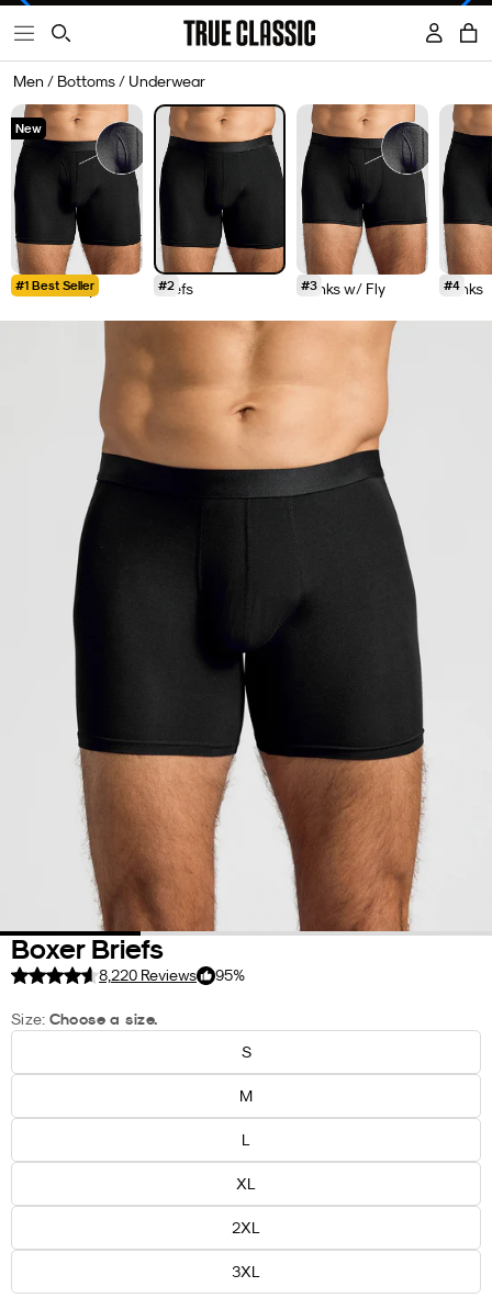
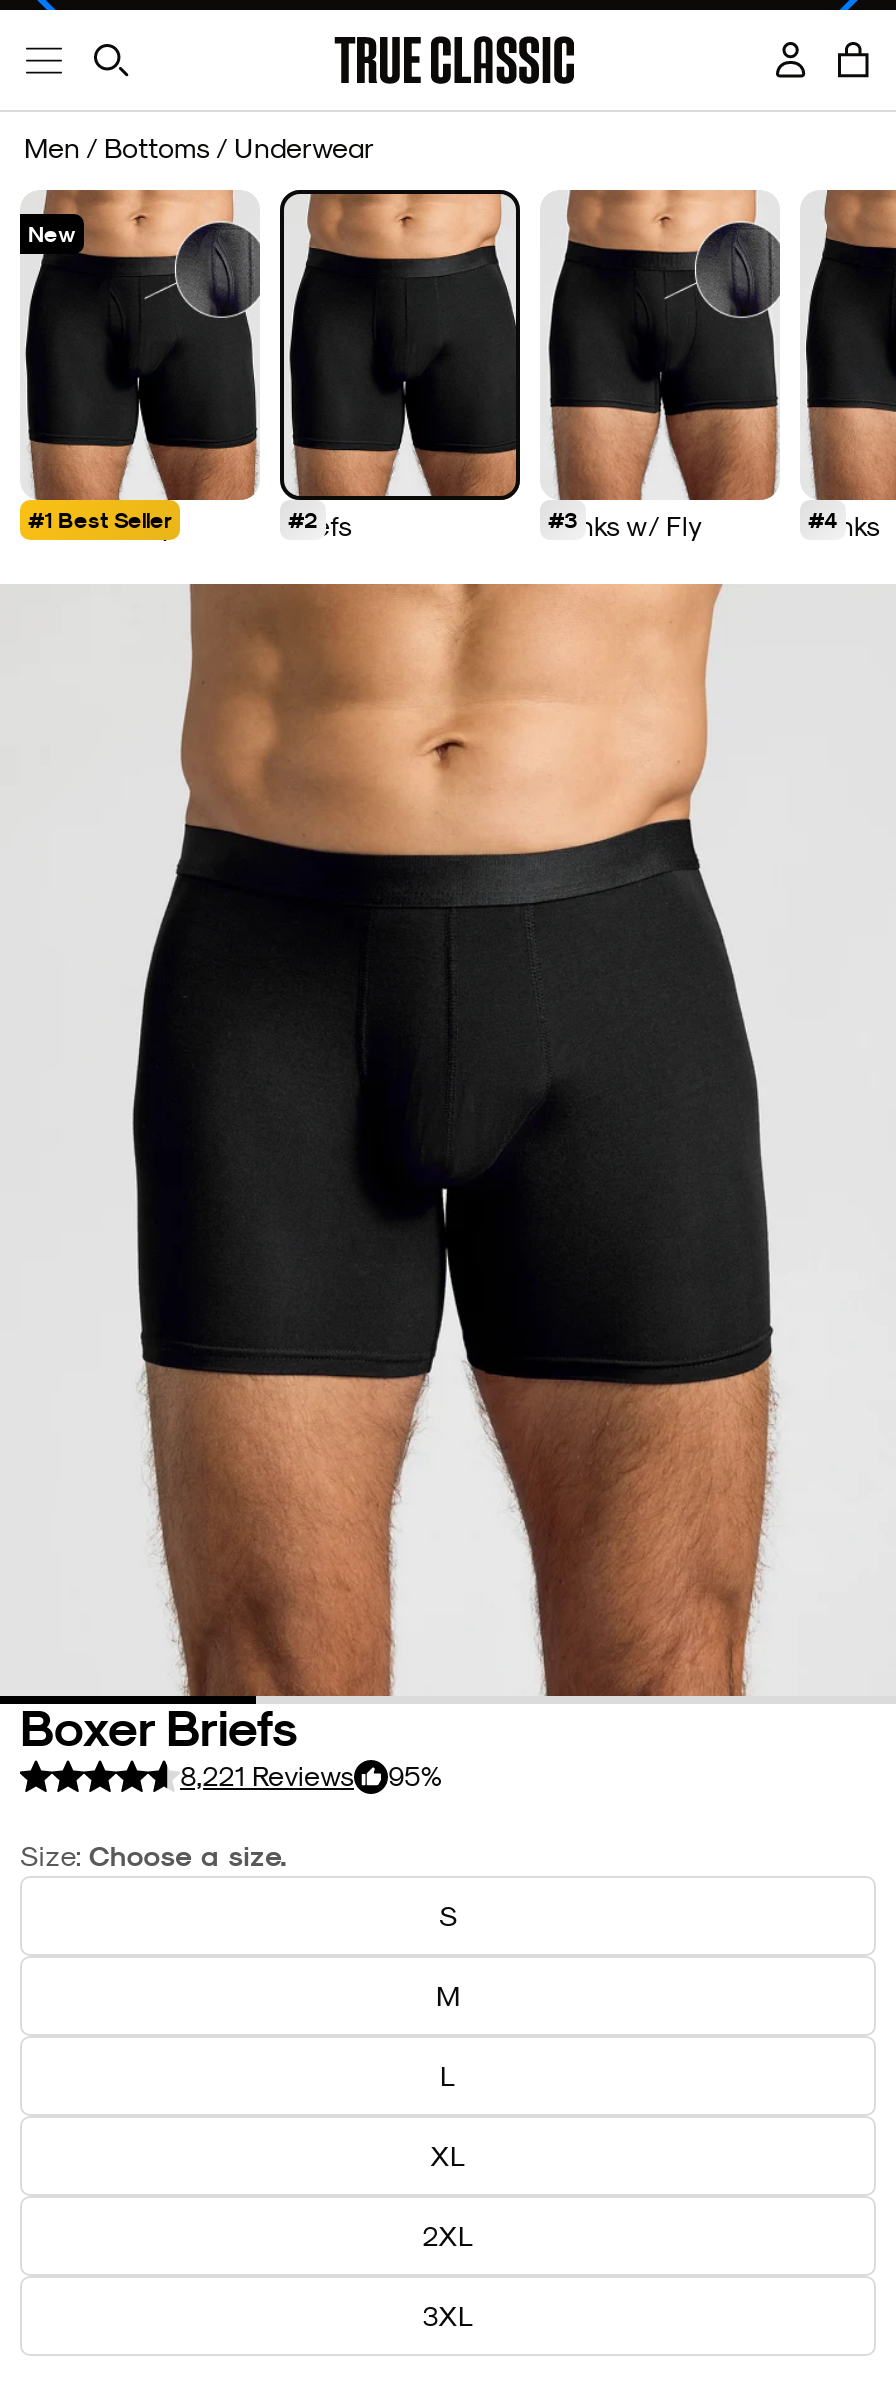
[99,967,245,984] 8,220 Reviews 95% -> [180,1761,442,1793] 8,221 Reviews 95%

